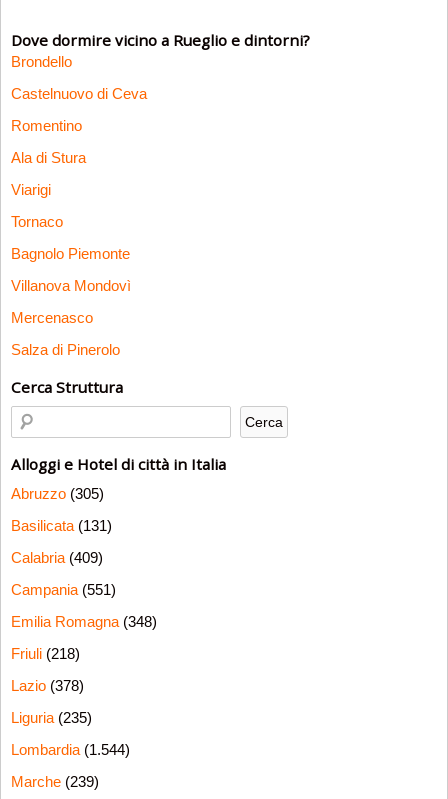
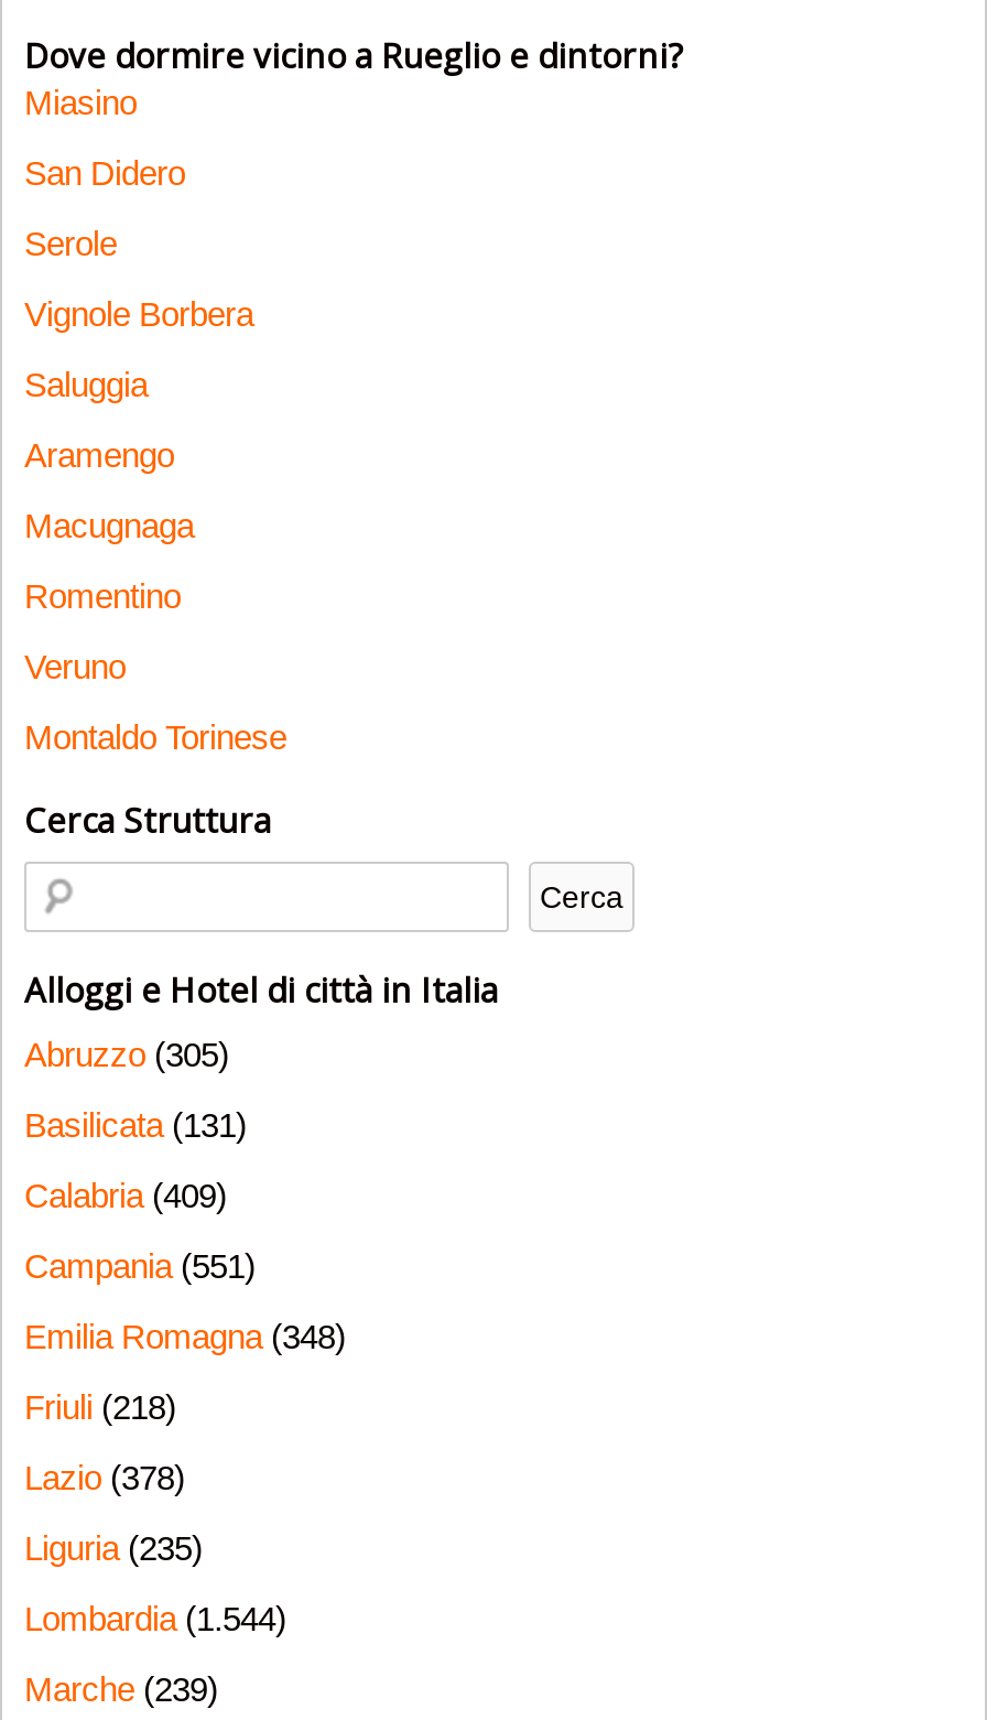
[11,53,147,102] Brondello | Castelnuovo di Ceva -> [24,84,253,544] Miasino | San Didero | Serole | Vignole Borbera | Saluggia | Aramengo | Macugnaga
moved [11,117,82,134] -> [24,577,181,615]: Romentino
[11,149,131,358] Ala di Stura | Viarigi | Tornaco | Bagnolo Piemonte | Villanova Mondovì | Mercenasco | Salza di Pinerolo -> [24,648,286,756] Veruno | Montaldo Torinese

